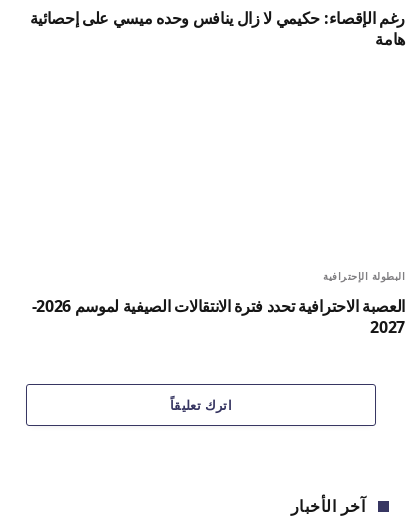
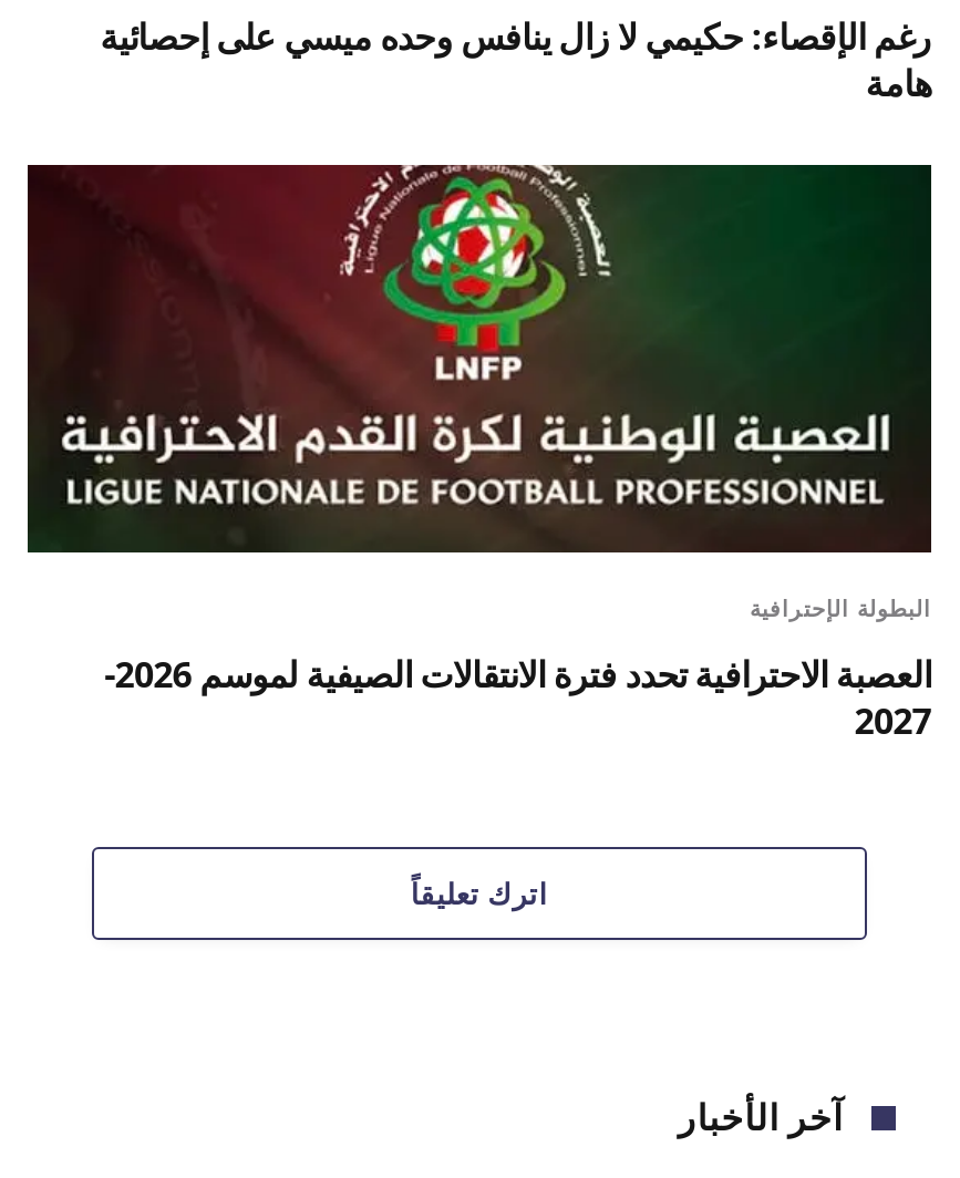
none -> [25,163,933,555] [image]

